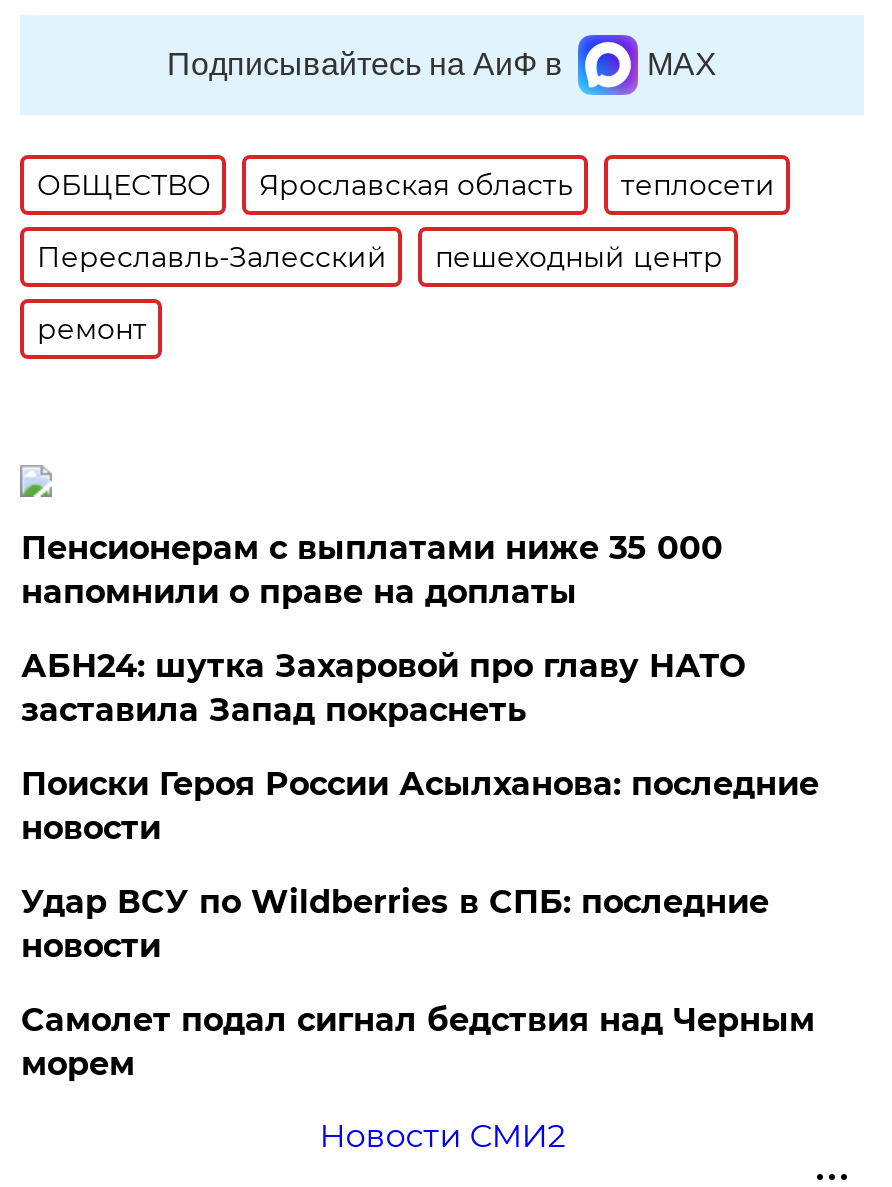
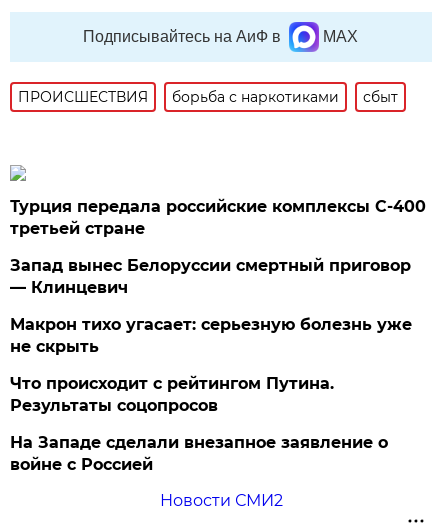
[37,166,775,346] ОБЩЕСТВО | Ярославская область | теплосети | Переславль-Залесский | пешеходный центр | ремонт -> [18,88,398,106] ПРОИСШЕСТВИЯ | борьба с наркотиками | сбыт
[21,528,819,1082] Пенсионерам с выплатами ниже 35 000 | напомнили о праве на доплаты | АБН24: шутка Захаровой про главу НАТО | заставила Запад покраснеть | Поиски Героя России Асылханова: последние | новости | Удар ВСУ по Wildberries в СПБ: последние | новости | Самолет подал сигнал бедствия над Черным | морем -> [10,197,426,474] Турция передала российские комплексы С-400 | третьей стране | Запад вынес Белоруссии смертный приговор | — Клинцевич | Макрон тихо угасает: серьезную болезнь уже | не скрыть | Что происходит с рейтингом Путина. | Результаты соцопросов | На Западе сделали внезапное заявление о | войне с Россией

